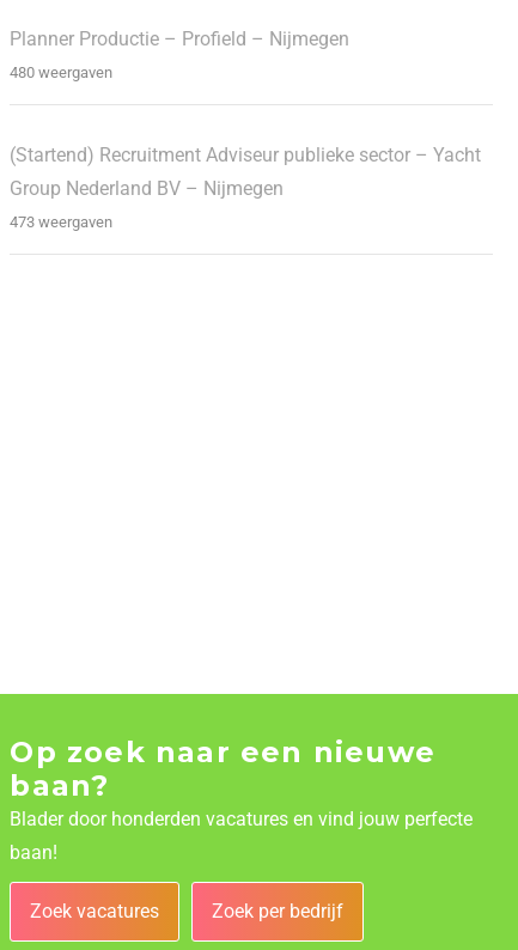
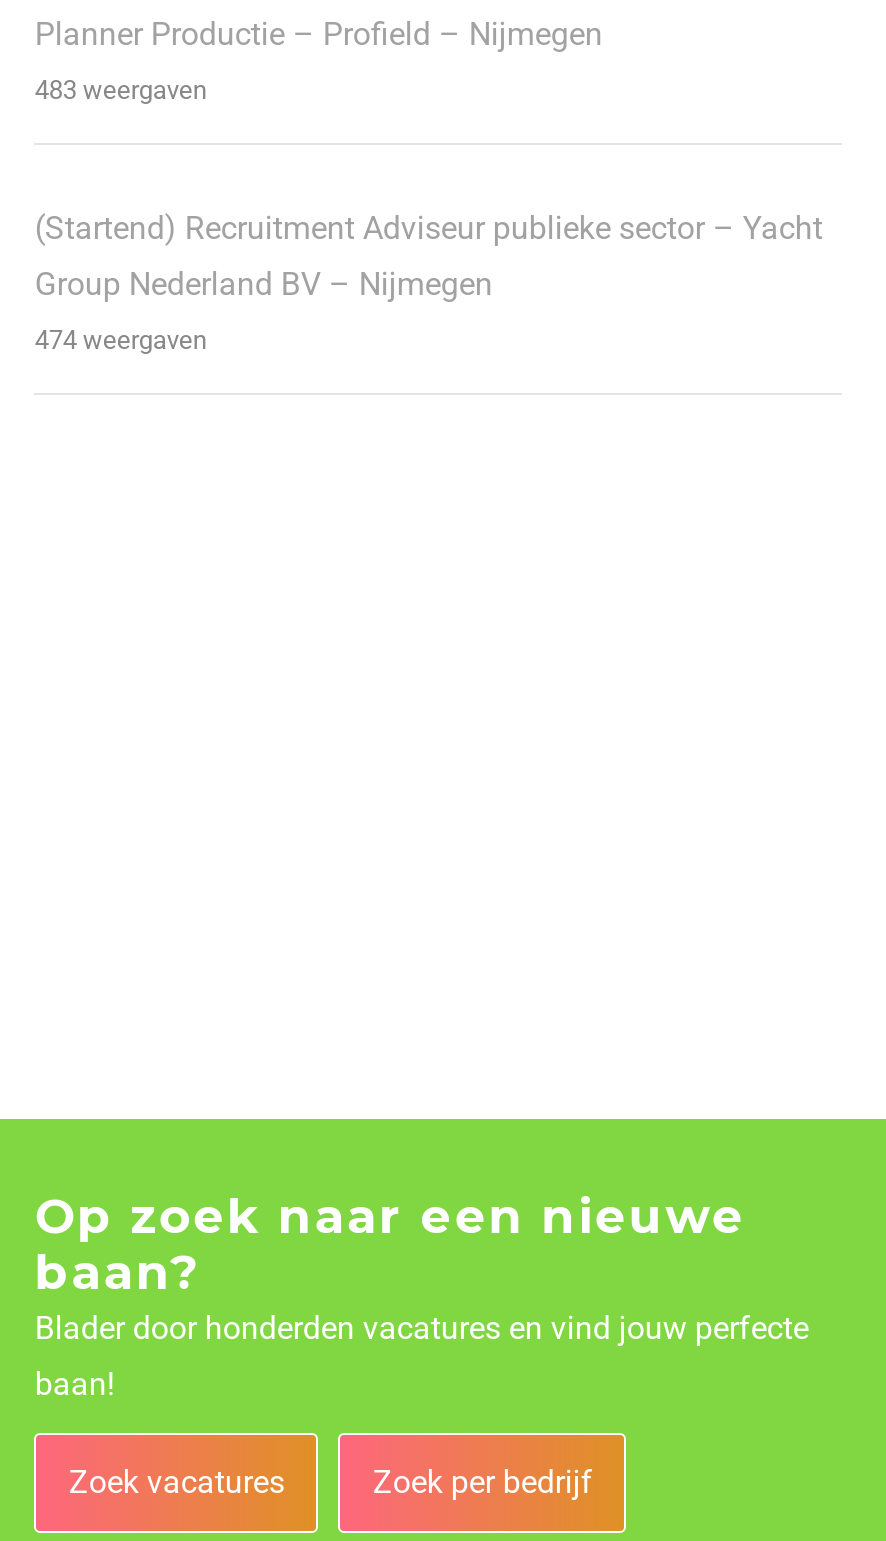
[10,63,113,81] 480 weergaven -> [35,76,207,106] 483 weergaven
[10,213,113,231] 473 weergaven -> [35,326,207,356] 474 weergaven

